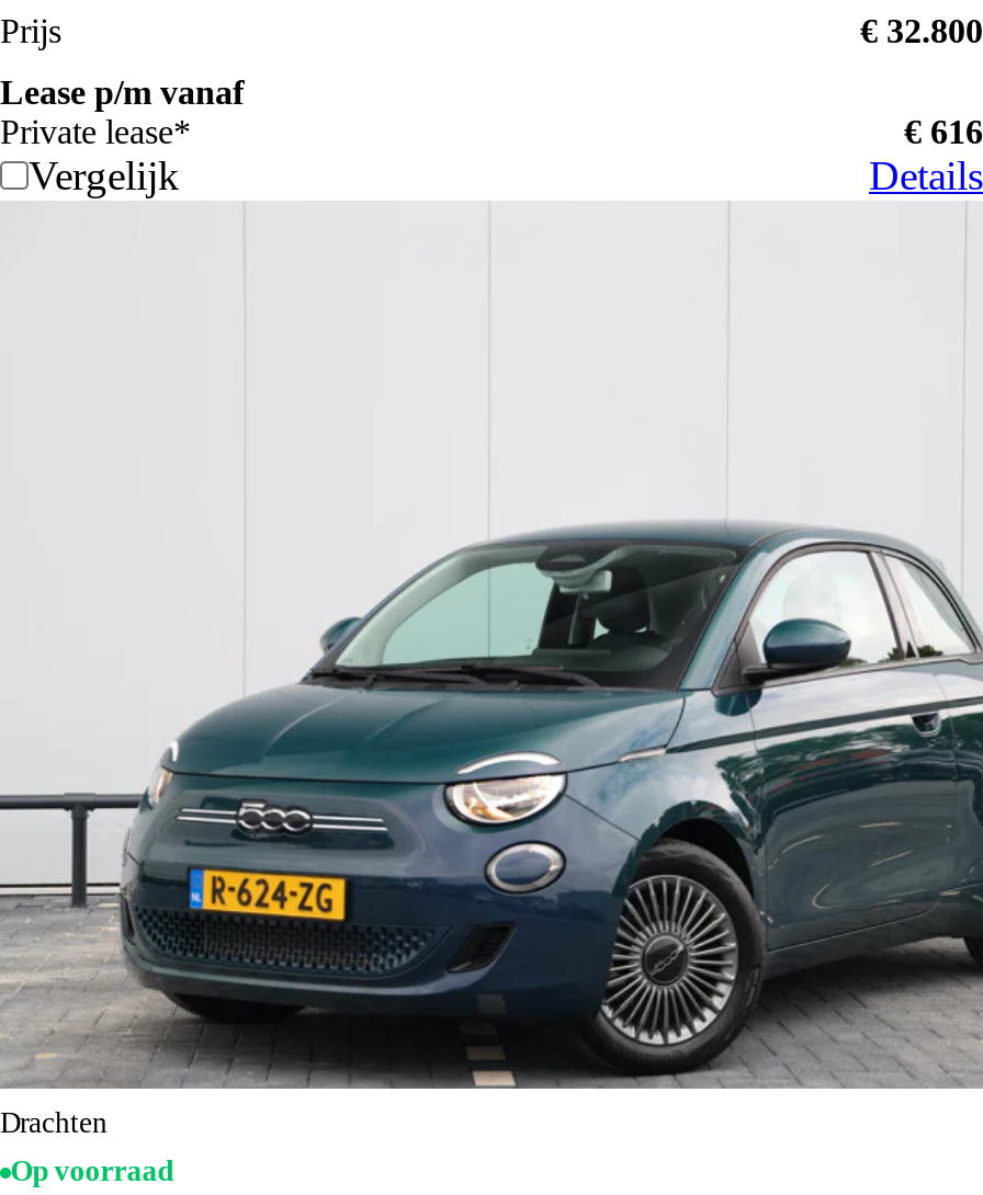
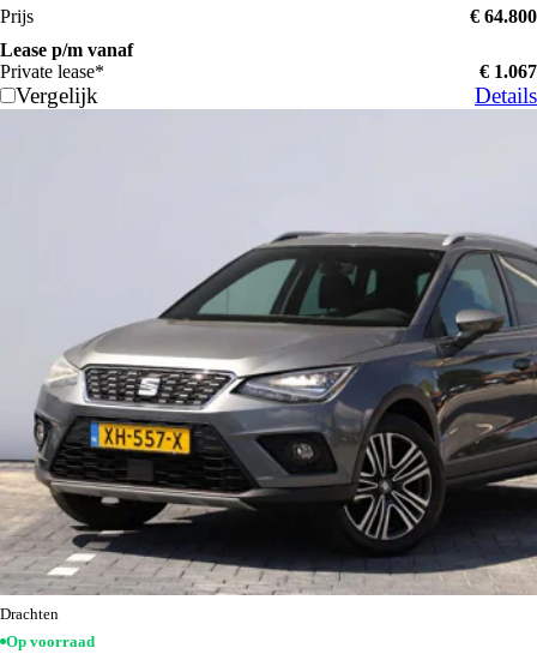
[860,12,983,49] € 32.800 -> [470,6,537,27] € 64.800
[904,112,983,149] € 616 -> [479,61,537,82] € 1.067
[7,421,976,1090] [image] -> [4,229,533,595] [image]

